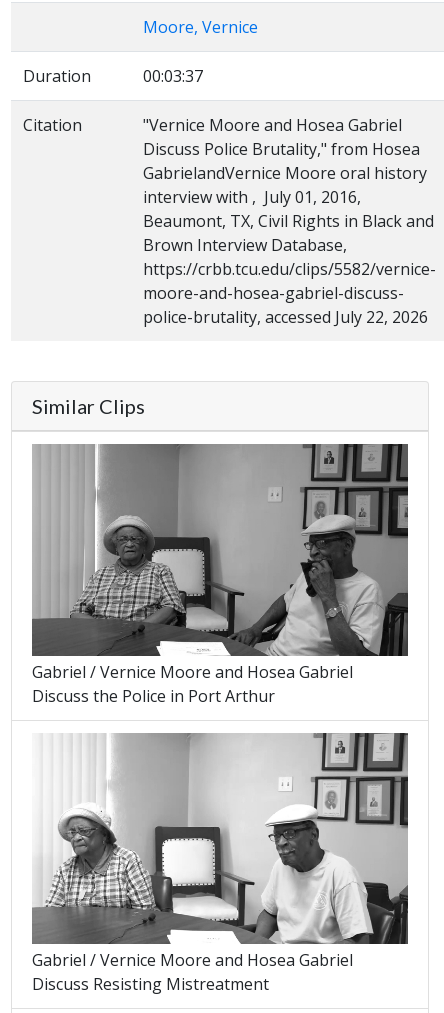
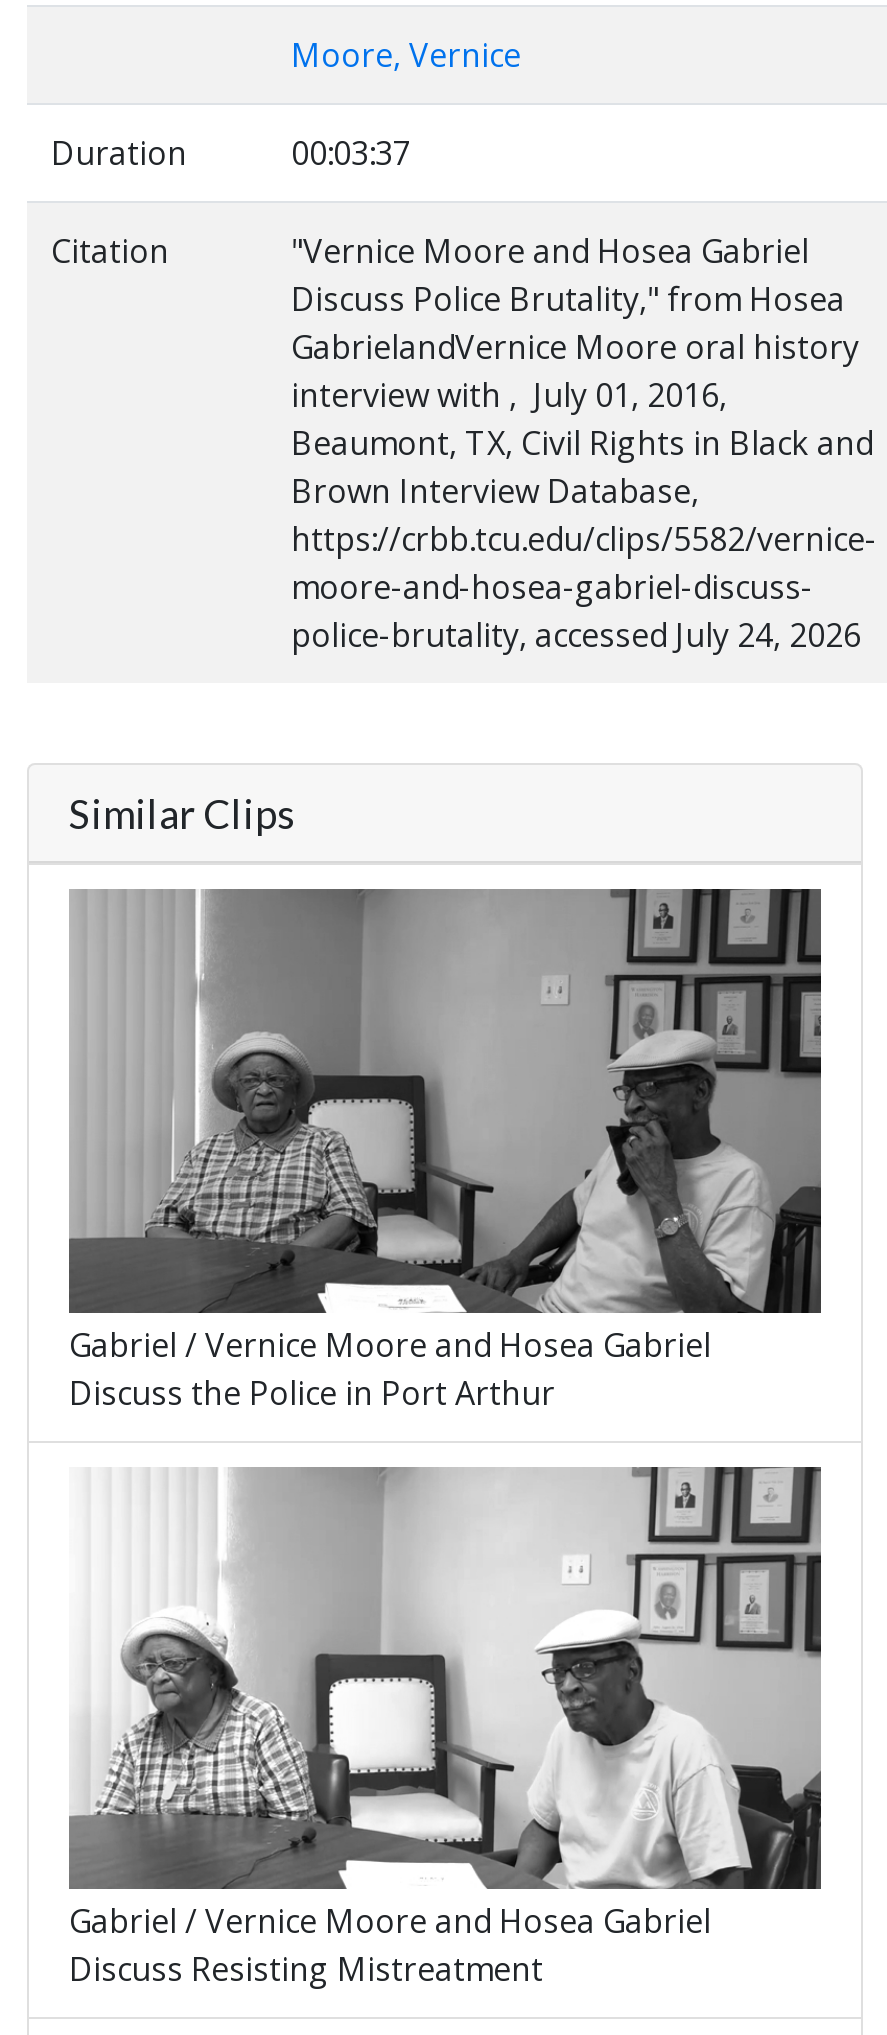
[143,306,428,328] police-brutality, accessed July 22, 2026 -> [291,613,861,657] police-brutality, accessed July 24, 2026

